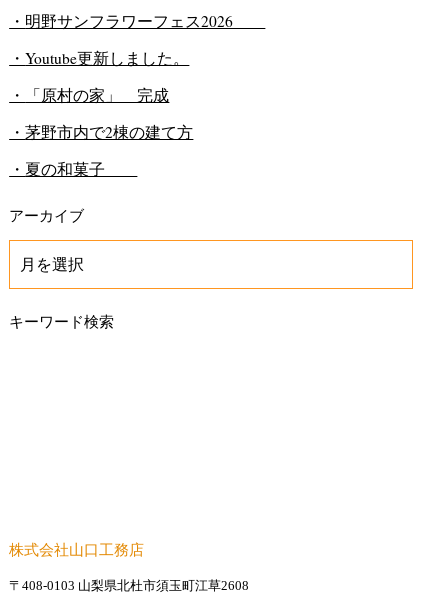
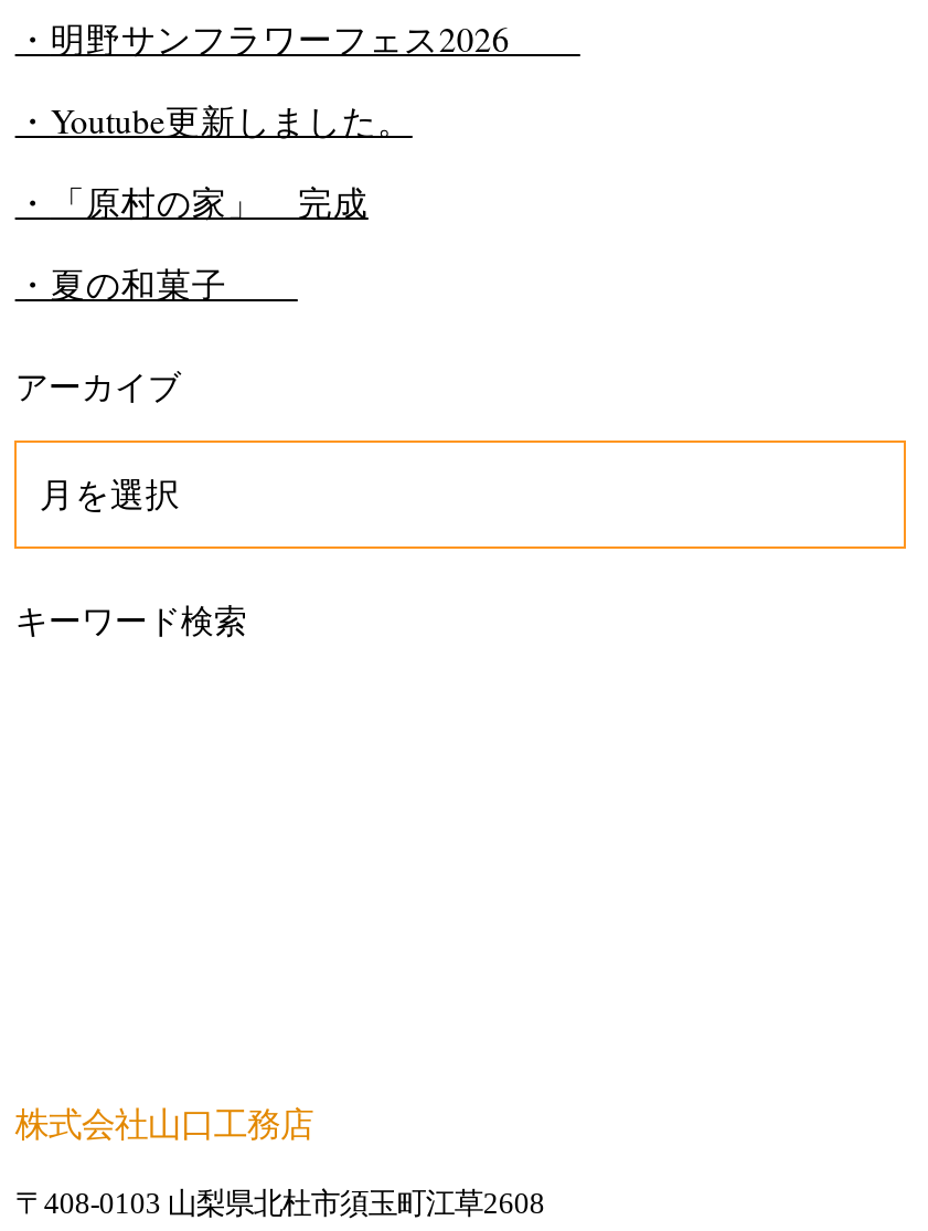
[25,122,193,142] 茅野市内で2棟の建て方 -> none

